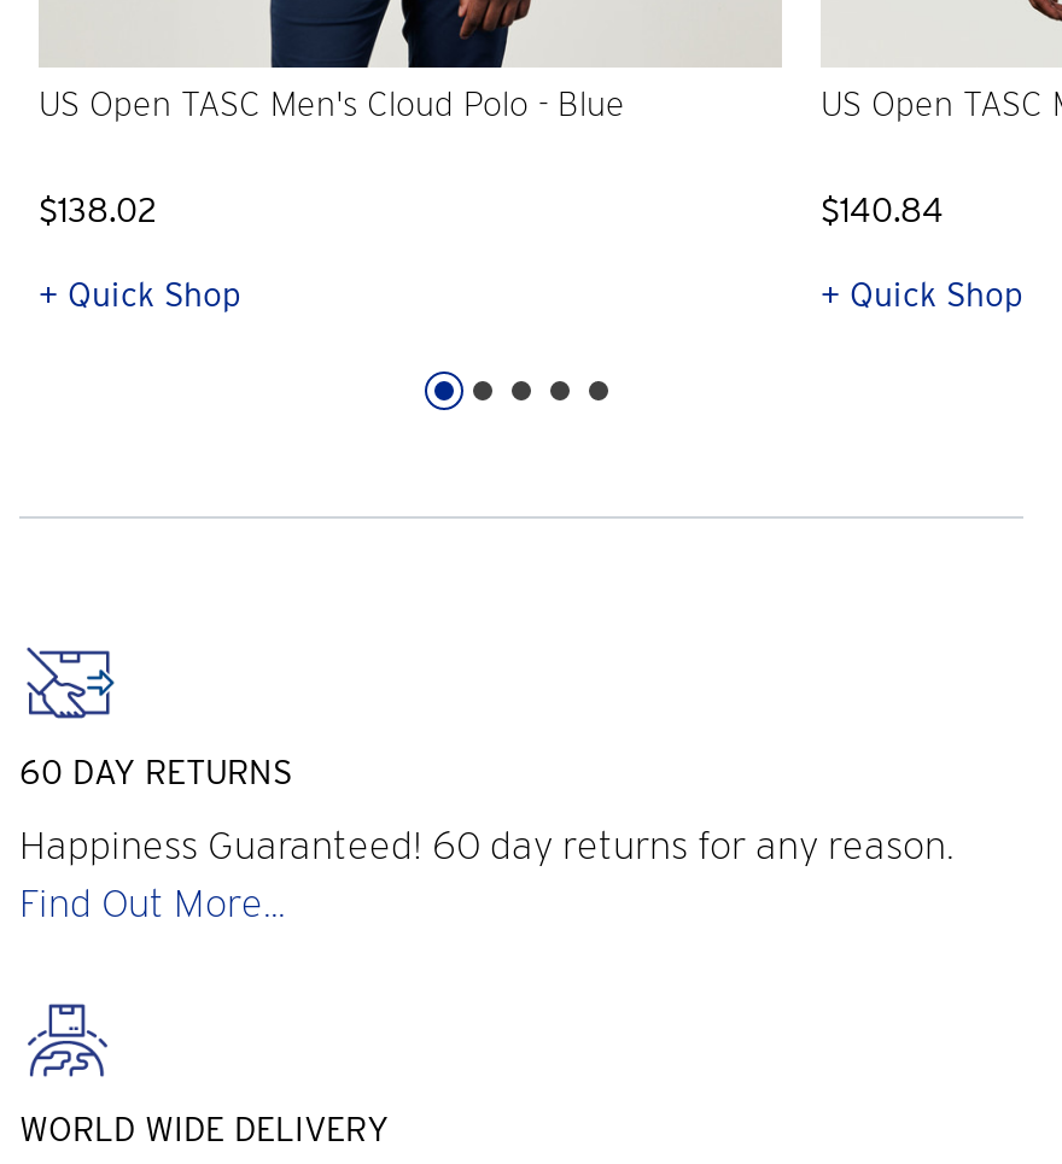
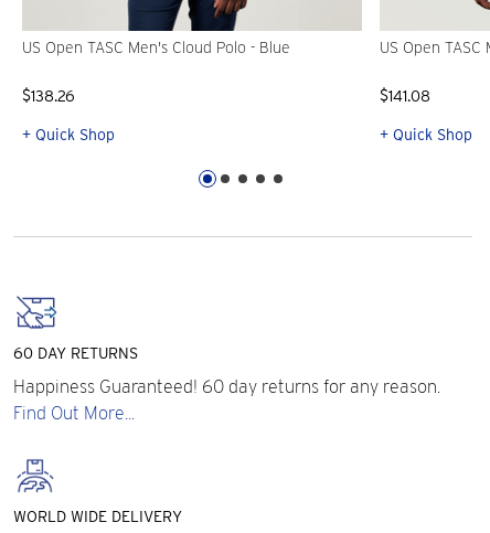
[39,191,157,229] $138.02 -> [22,87,75,105] $138.26
[821,191,944,229] $140.84 -> [380,87,430,105] $141.08

